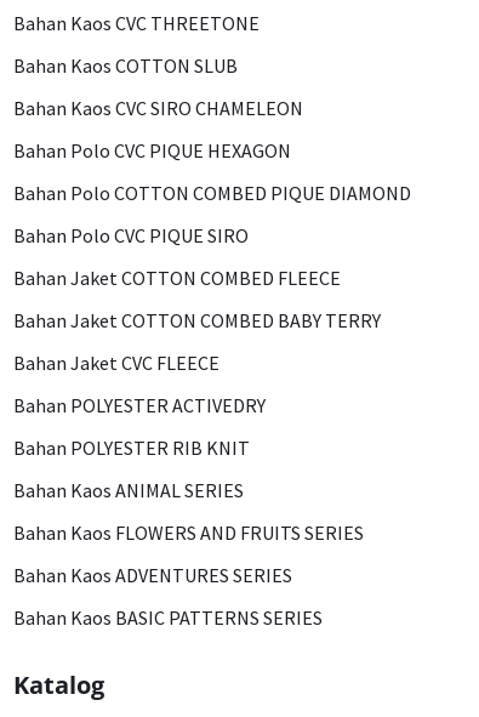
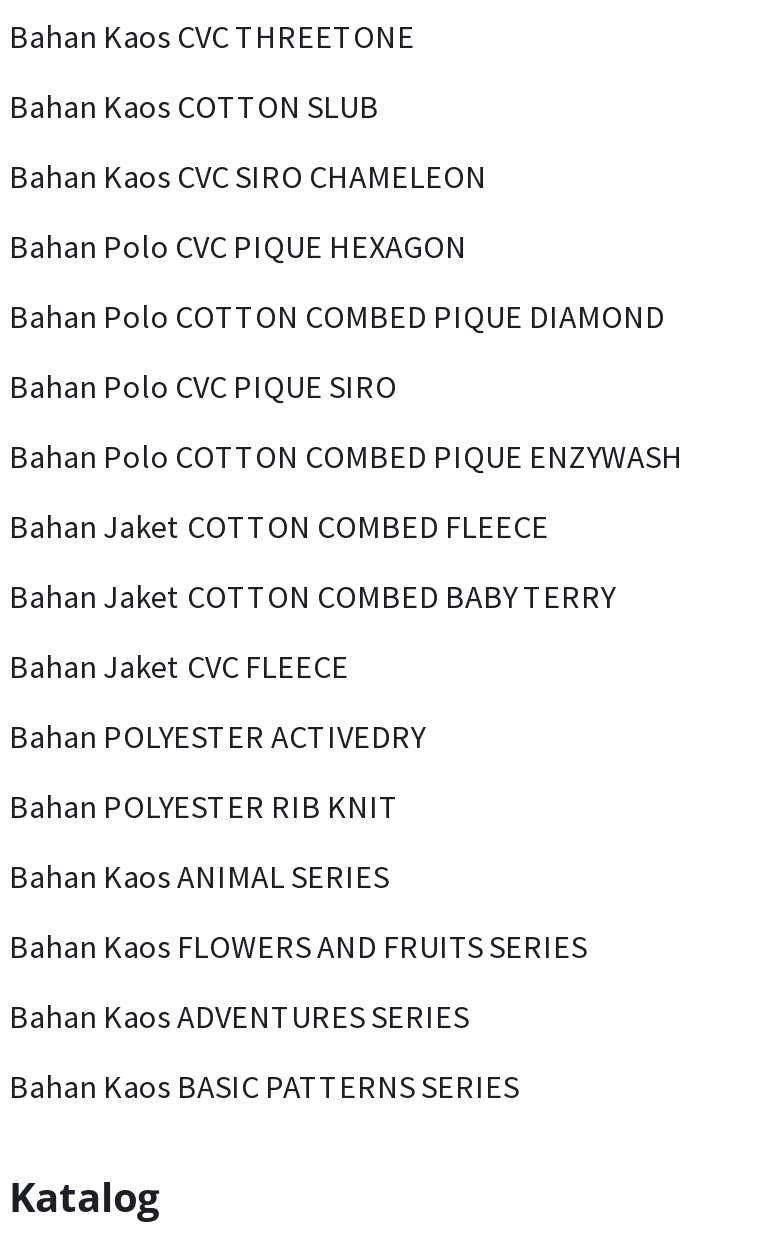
none -> [9,436,683,476] Bahan Polo COTTON COMBED PIQUE ENZYWASH

